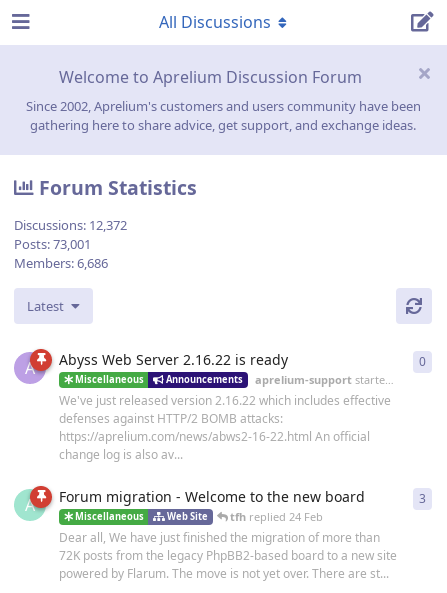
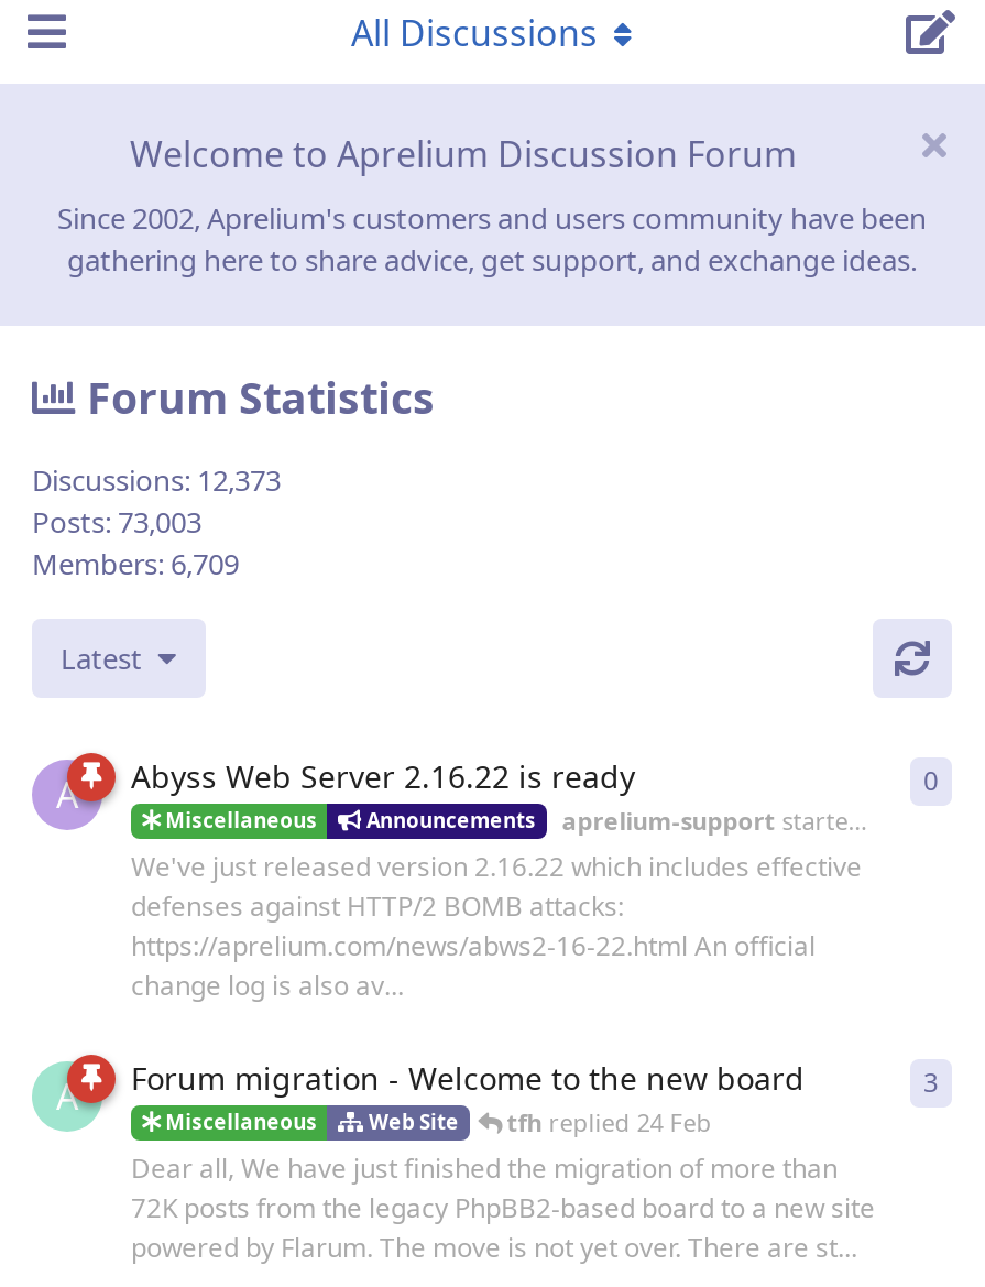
[14,216,127,234] Discussions: 12,372 -> [32,461,281,500] Discussions: 12,373
[14,235,91,253] Posts: 73,001 -> [32,502,201,542] Posts: 73,003
[14,254,108,272] Members: 6,686 -> [32,544,239,584] Members: 6,709

